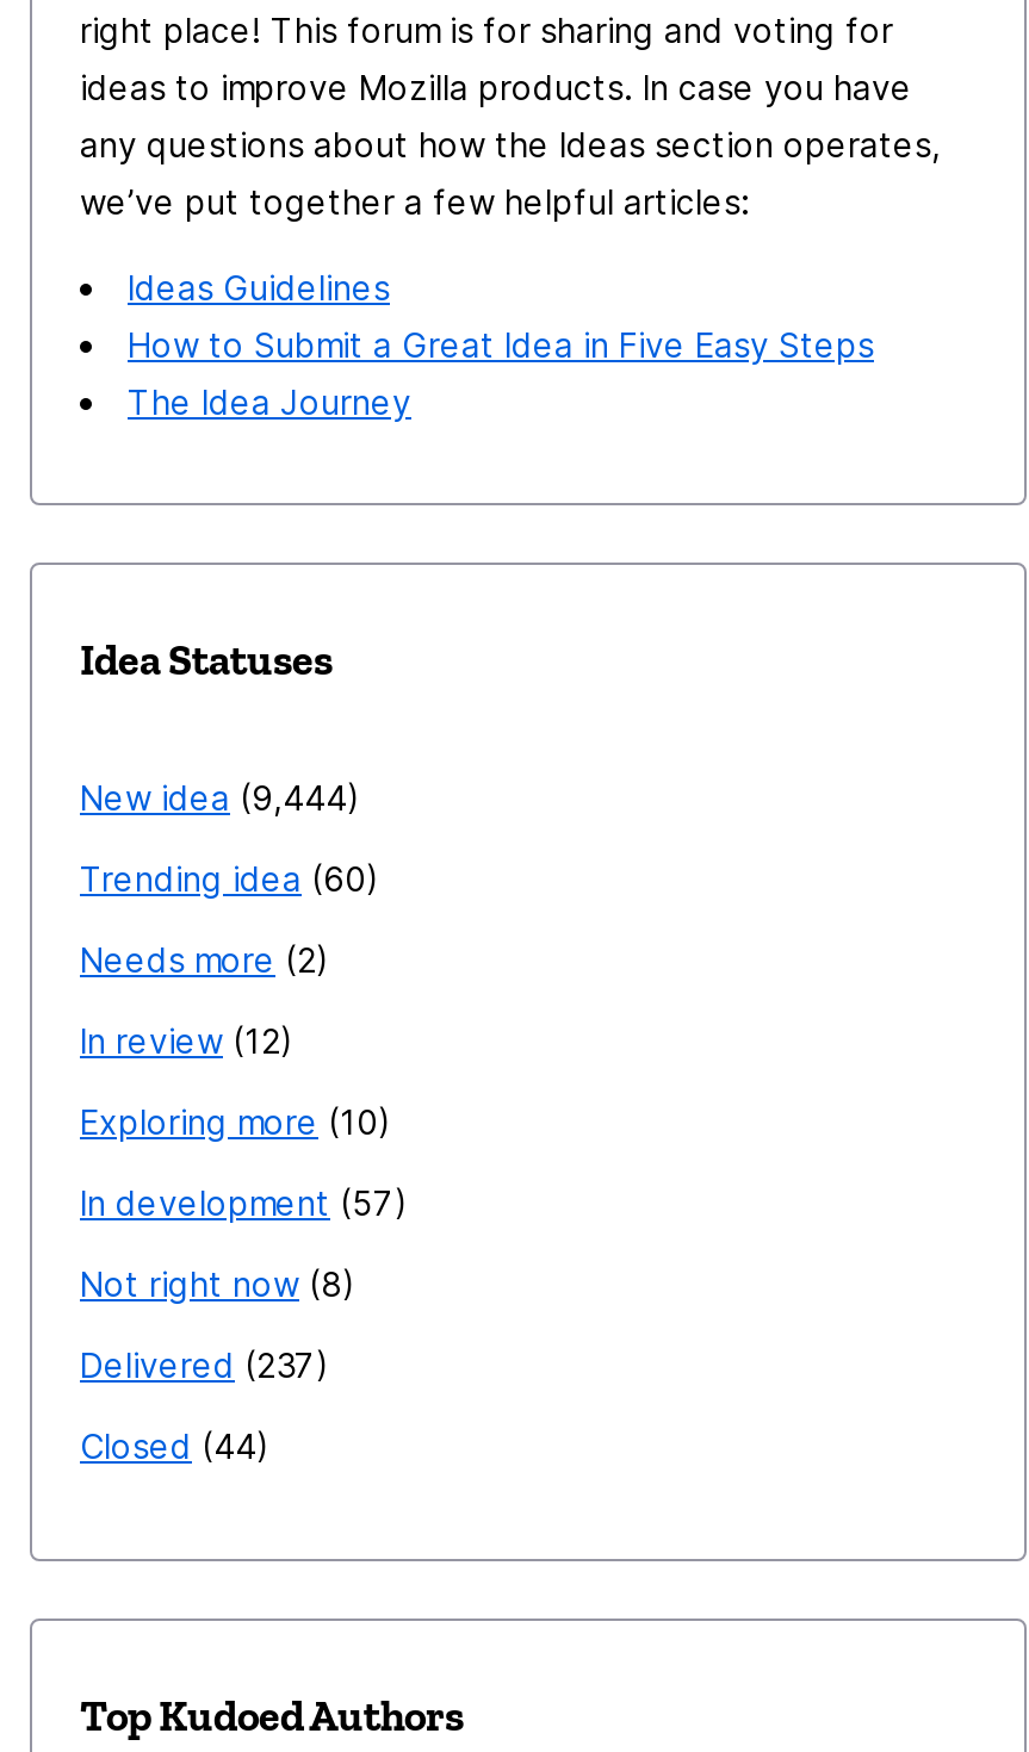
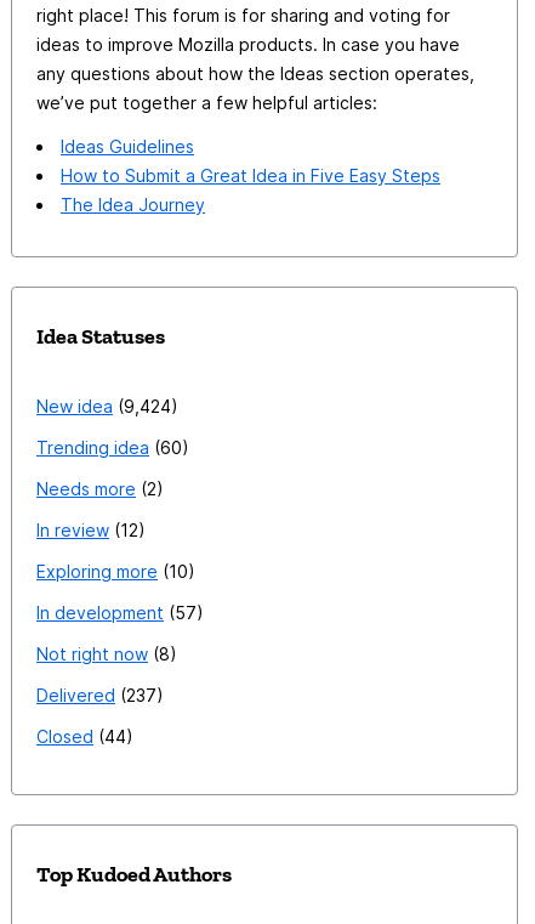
[80,777,347,818] New idea 9,444 -> [36,396,171,416] New idea 9,424

